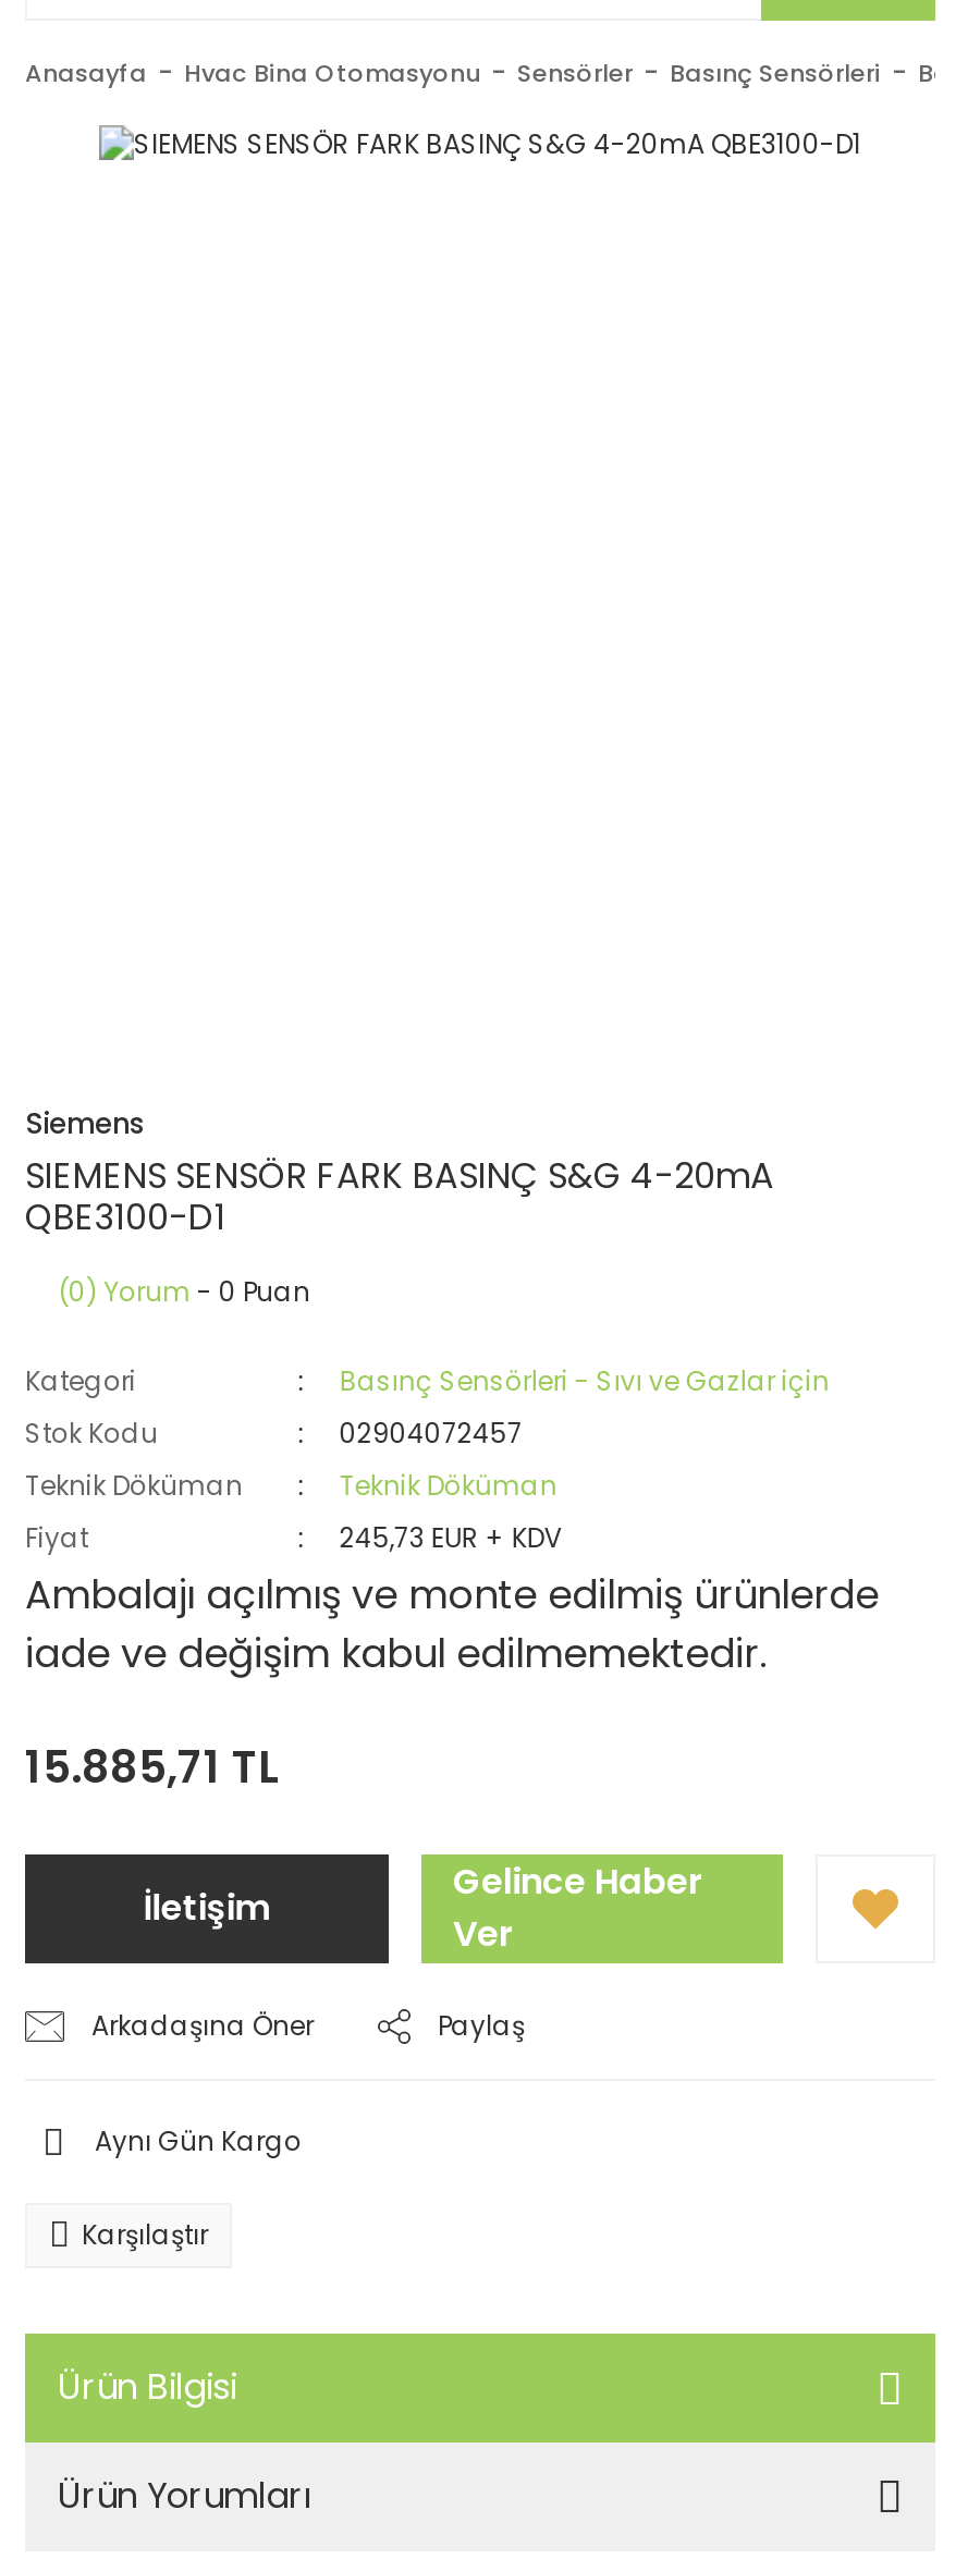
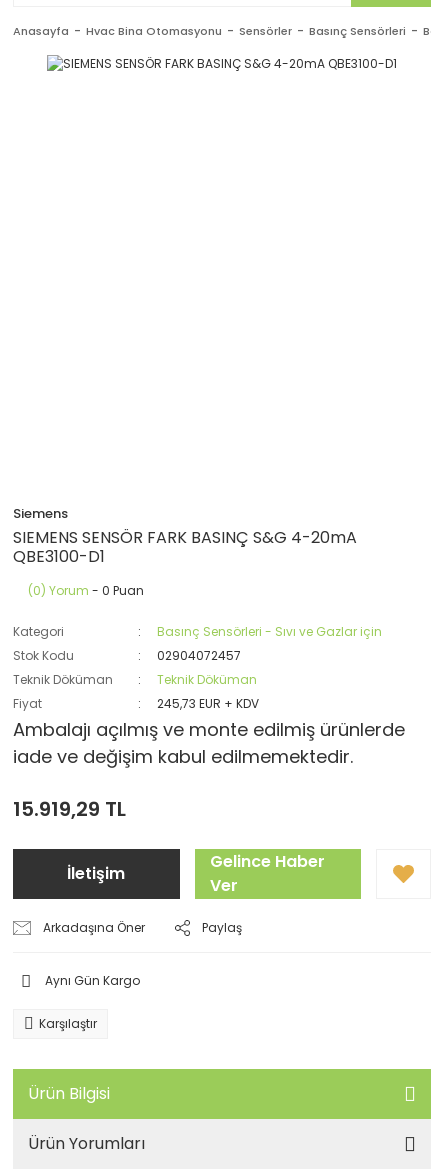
[25,1737,278,1798] 15.885,71 TL -> [13,795,126,823] 15.919,29 TL

